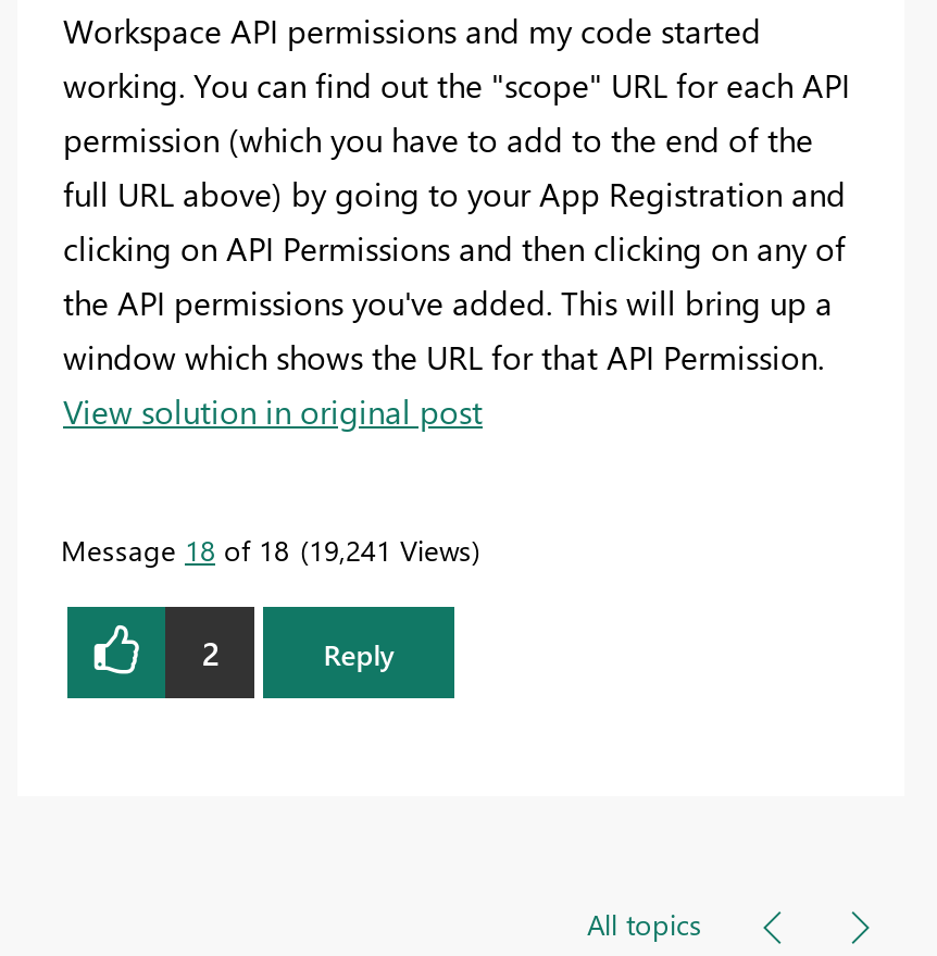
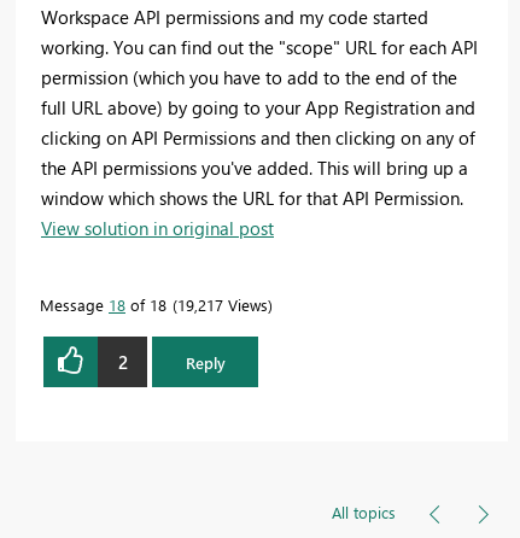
[61,531,472,568] Message 18 of 18 19,241 Views -> [40,294,268,315] Message 18 of 18 19,217 Views

